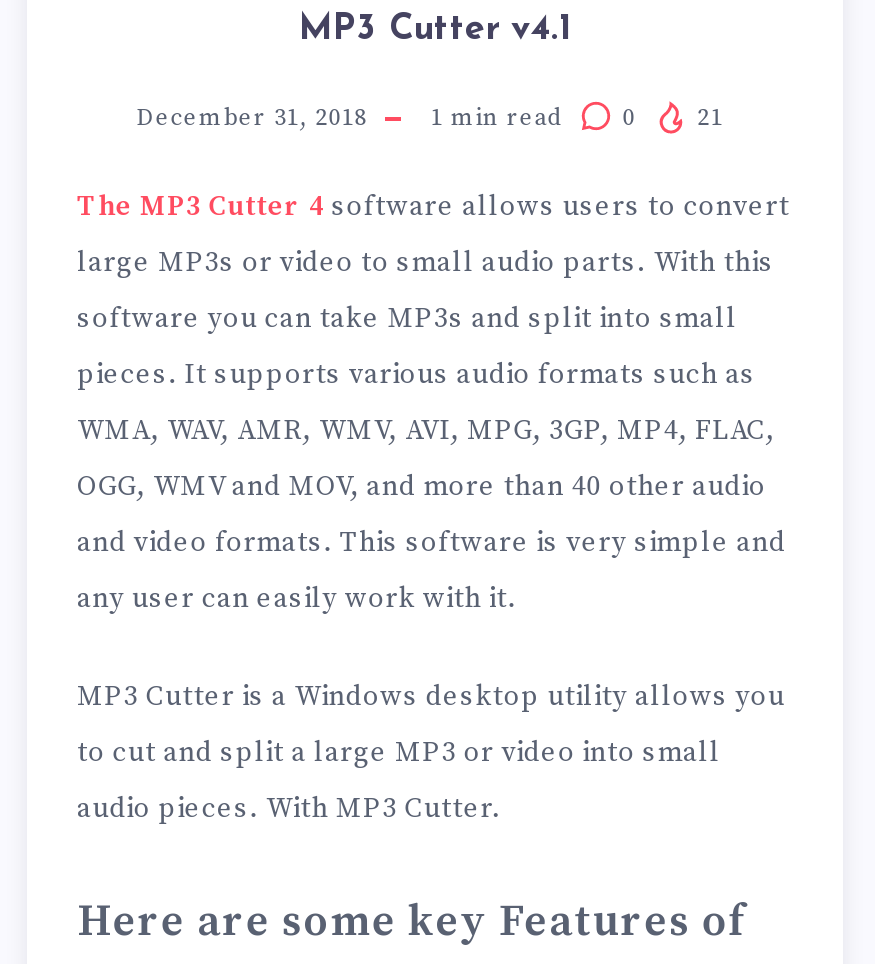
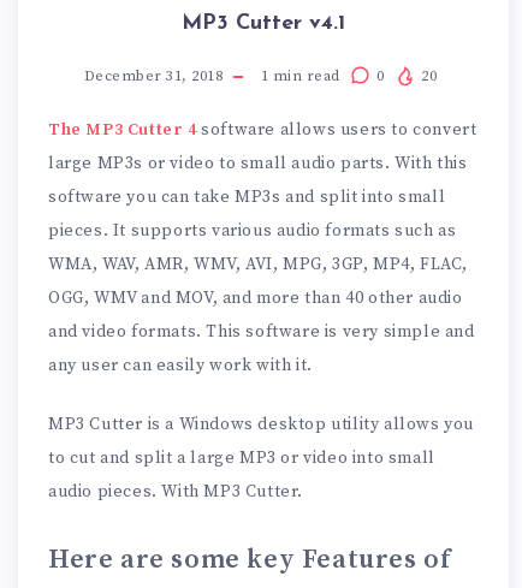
[431,104,723,134] 1 min read 0 21 -> [261,68,437,86] 1 min read 0 20

